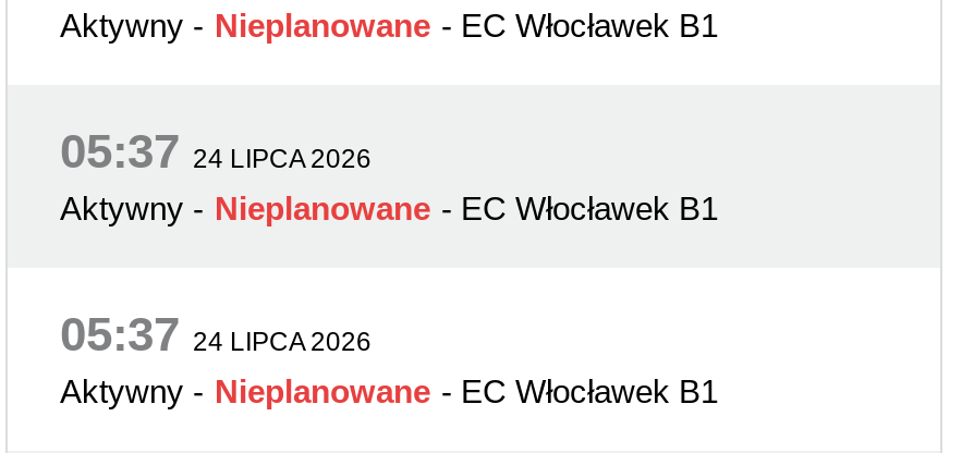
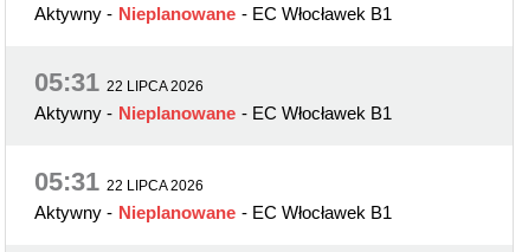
[60,124,372,179] 05:37 24 LIPCA 2026 -> [34,67,204,97] 05:31 22 LIPCA 2026
[60,307,372,362] 05:37 24 LIPCA 2026 -> [34,167,204,196] 05:31 22 LIPCA 2026

